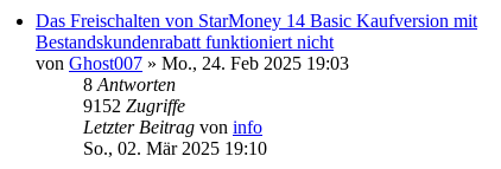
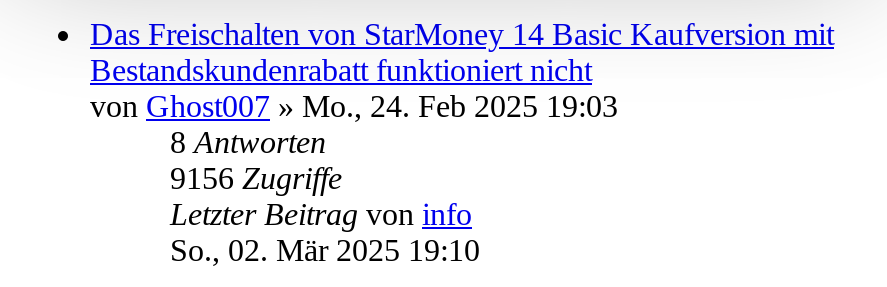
[83,96,185,116] 9152 Zugriffe -> [170,161,342,195] 9156 Zugriffe

